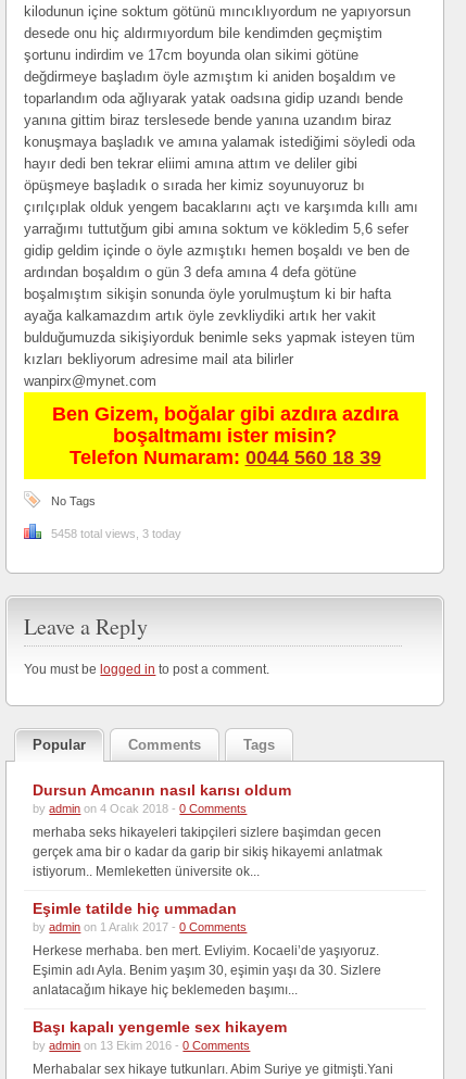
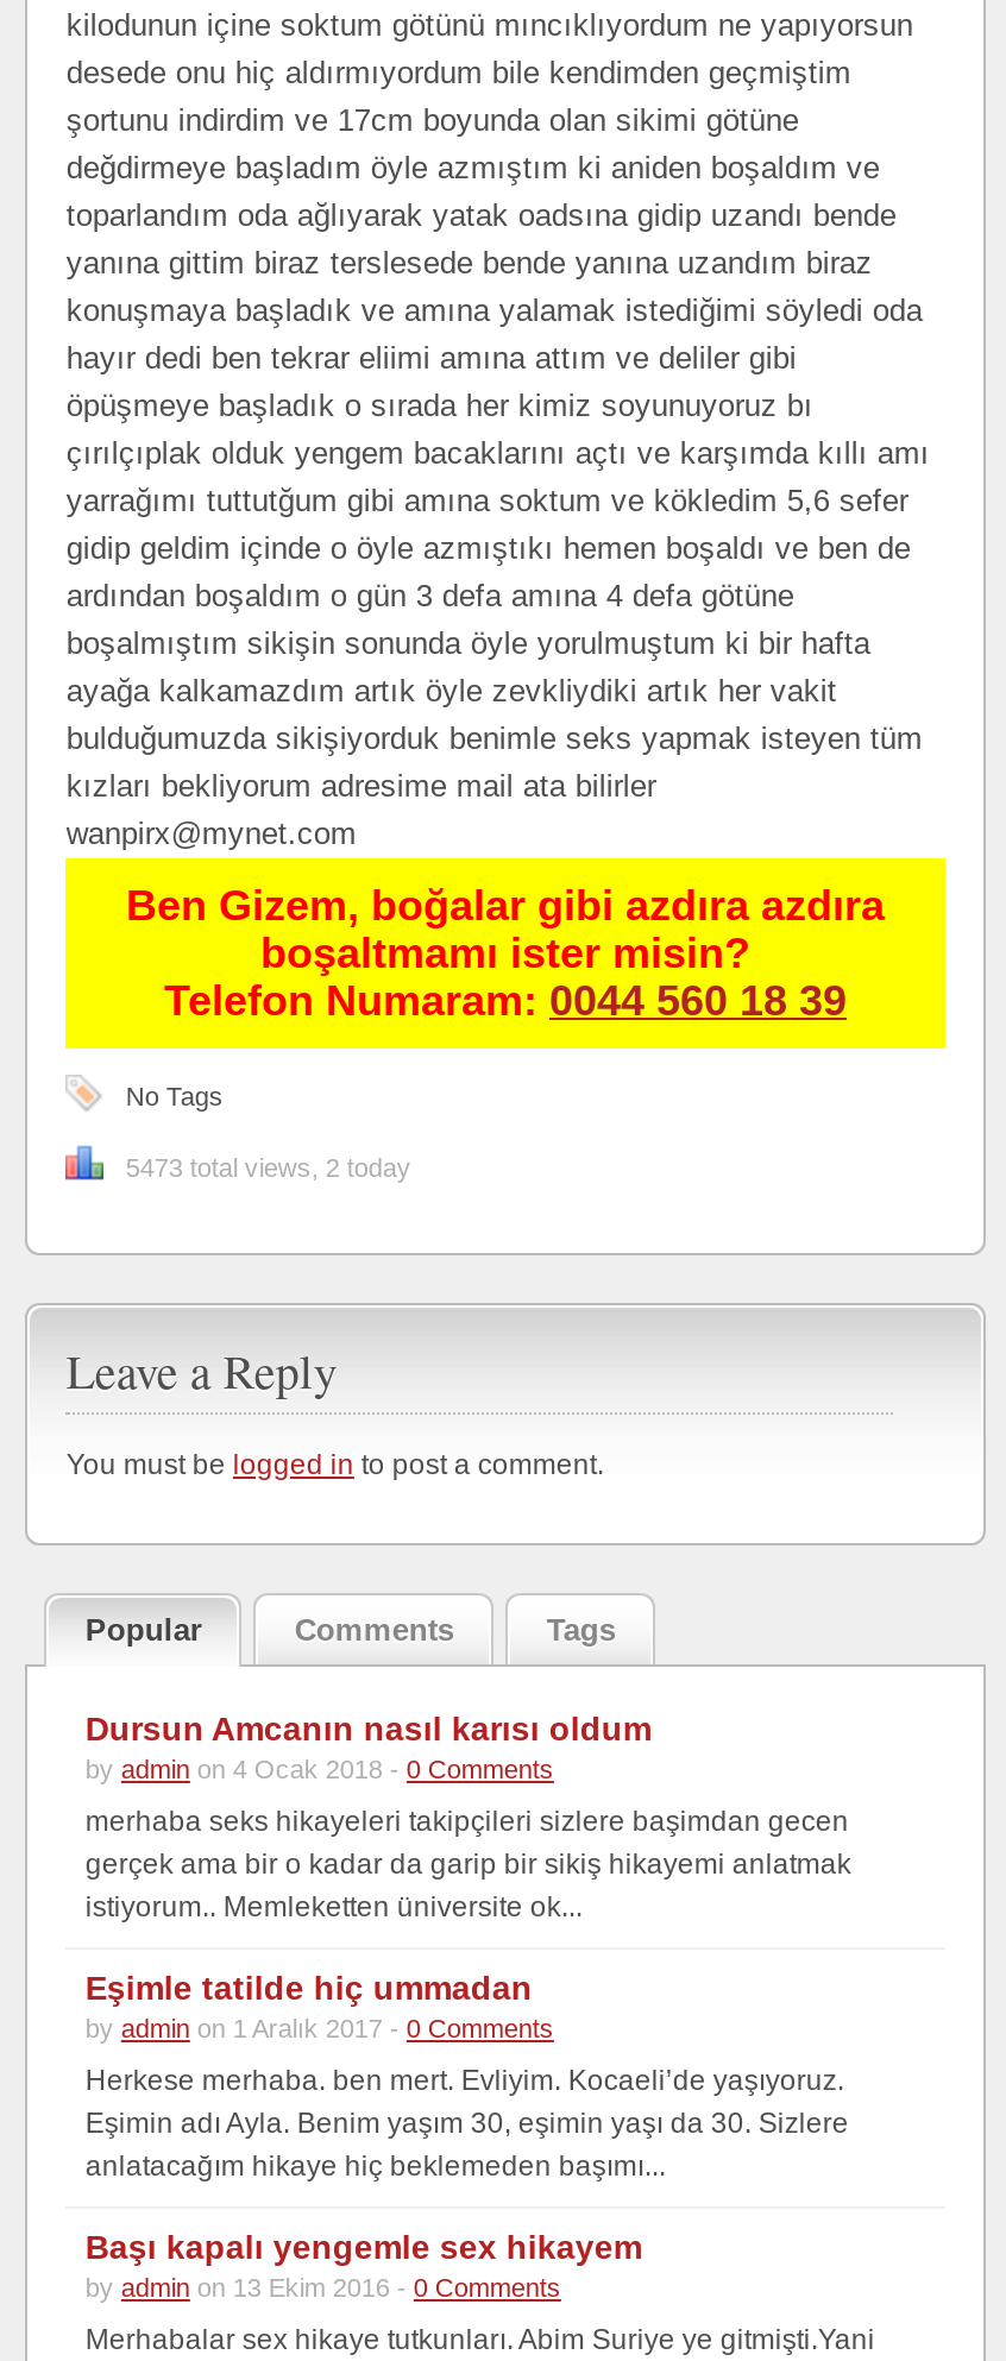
[51,527,182,540] 5458 total views, 3 today -> [126,1154,411,1183] 5473 total views, 2 today

